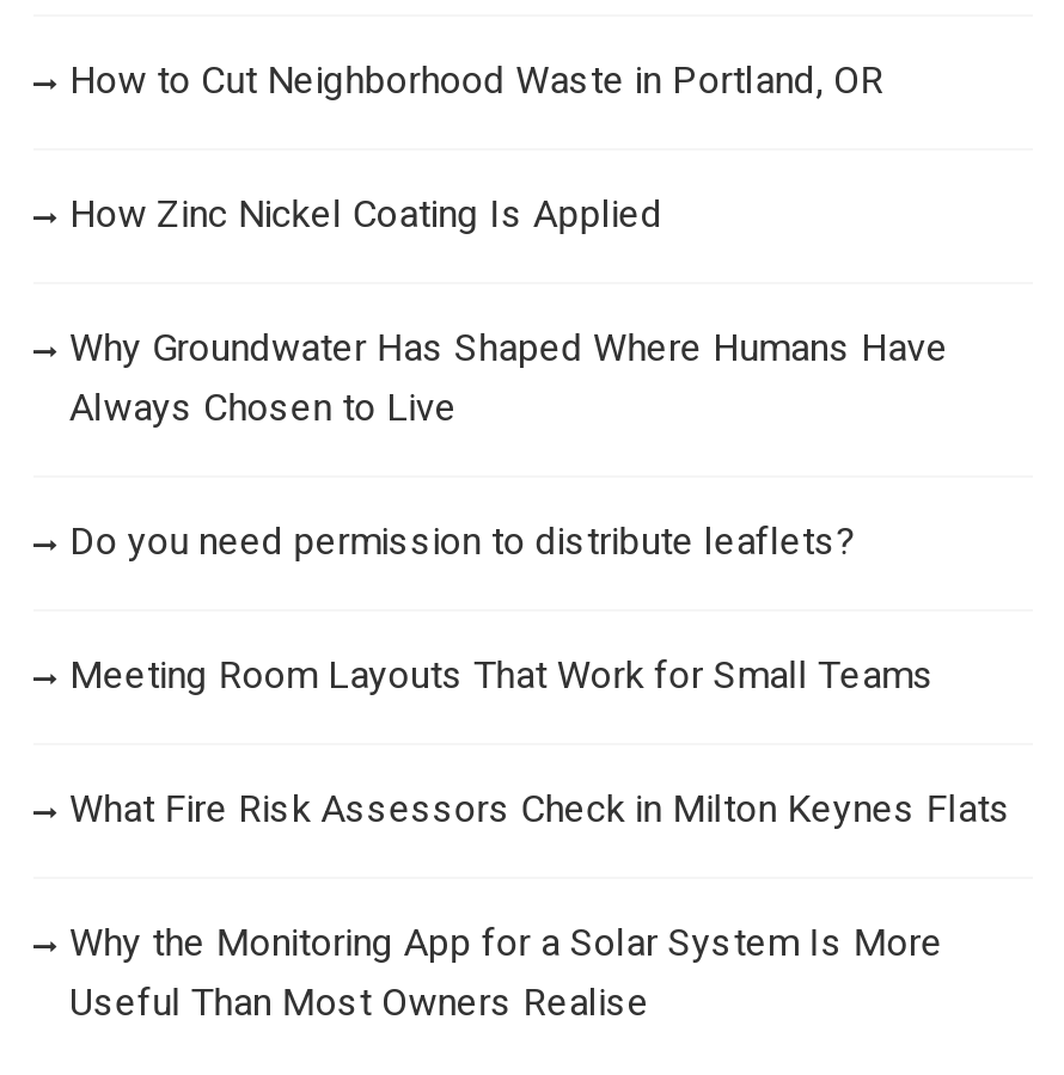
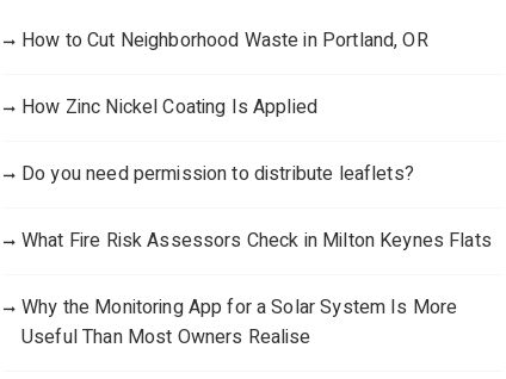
[69,319,948,436] Why Groundwater Has Shaped Where Humans Have | Always Chosen to Live -> none
[69,646,935,704] Meeting Room Layouts That Work for Small Teams -> none

